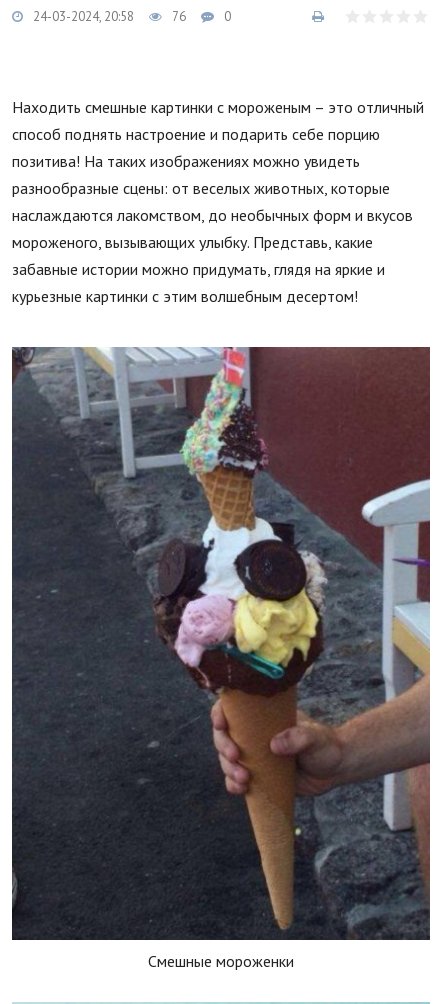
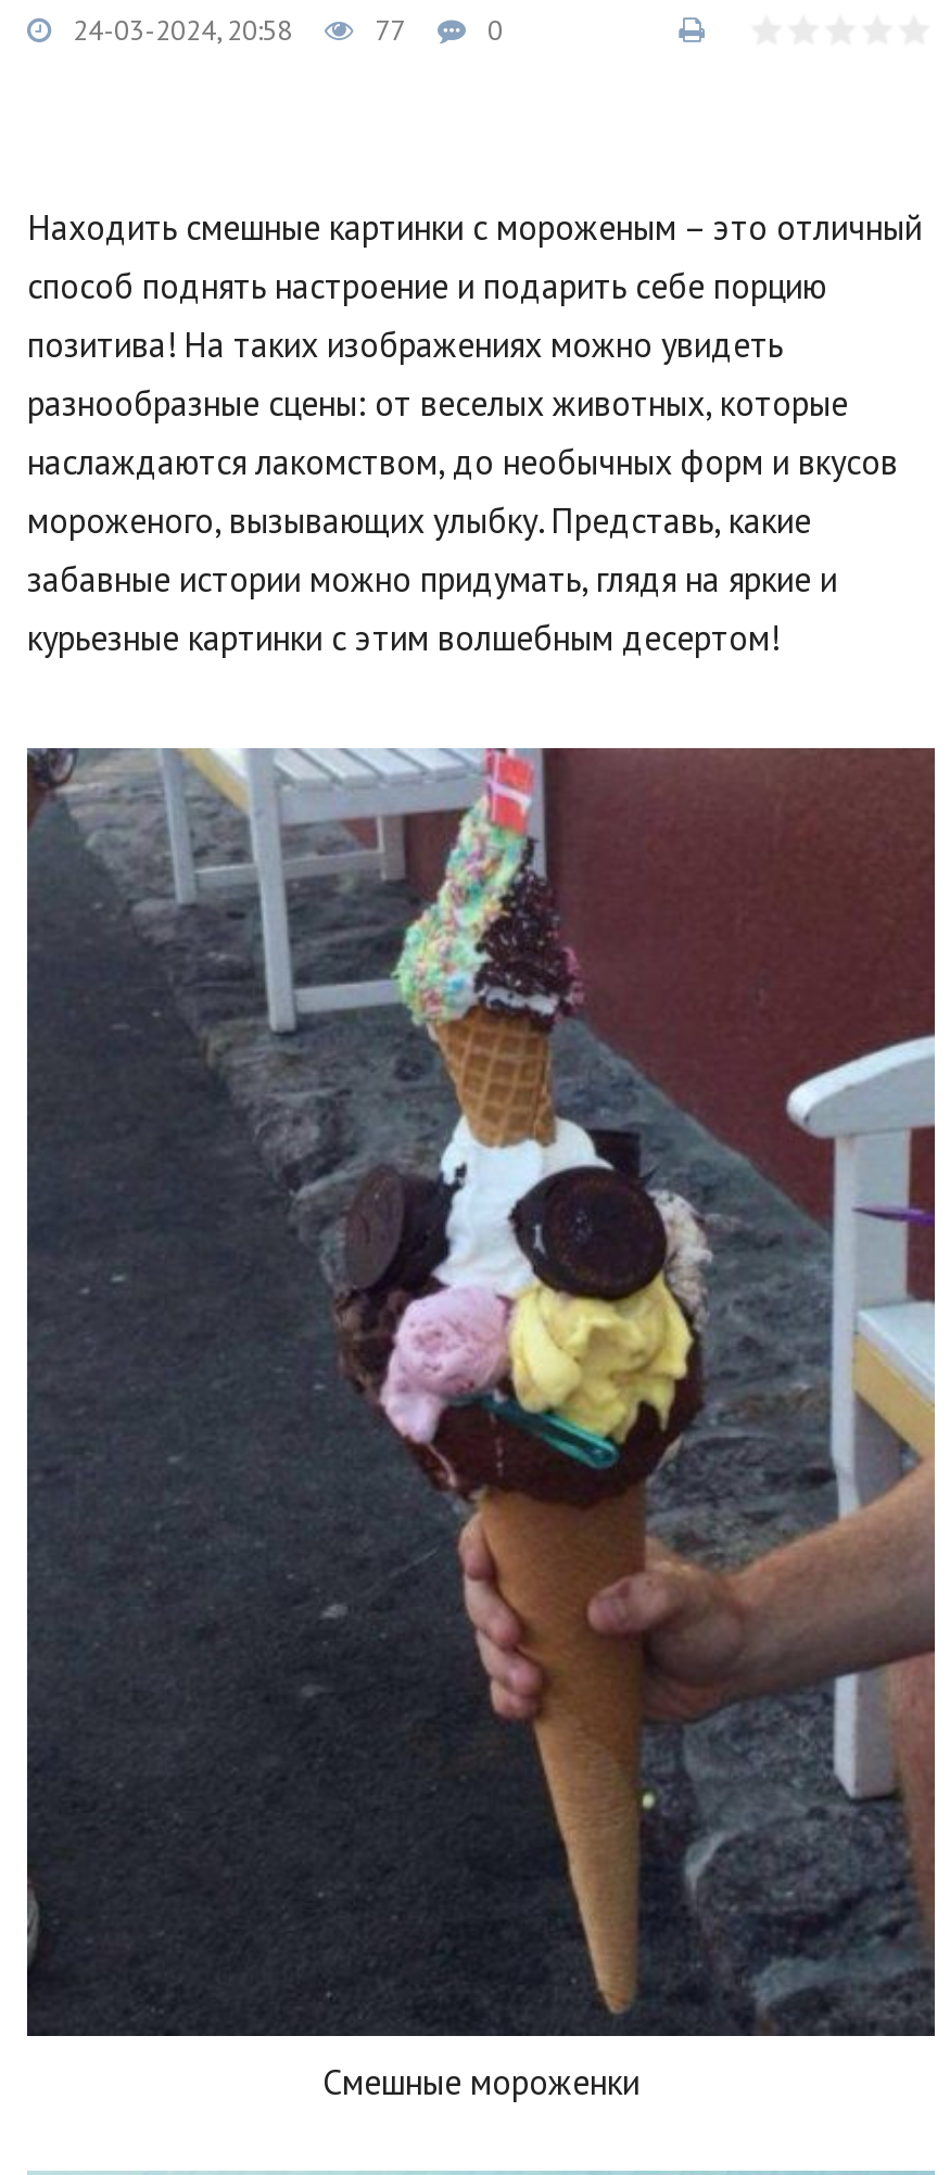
[172,8,186,25] 76 -> [375,12,405,49] 77

